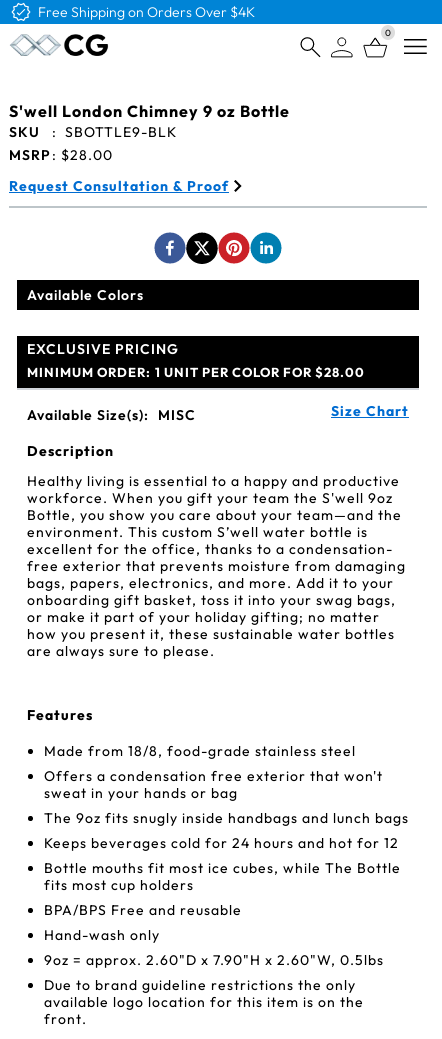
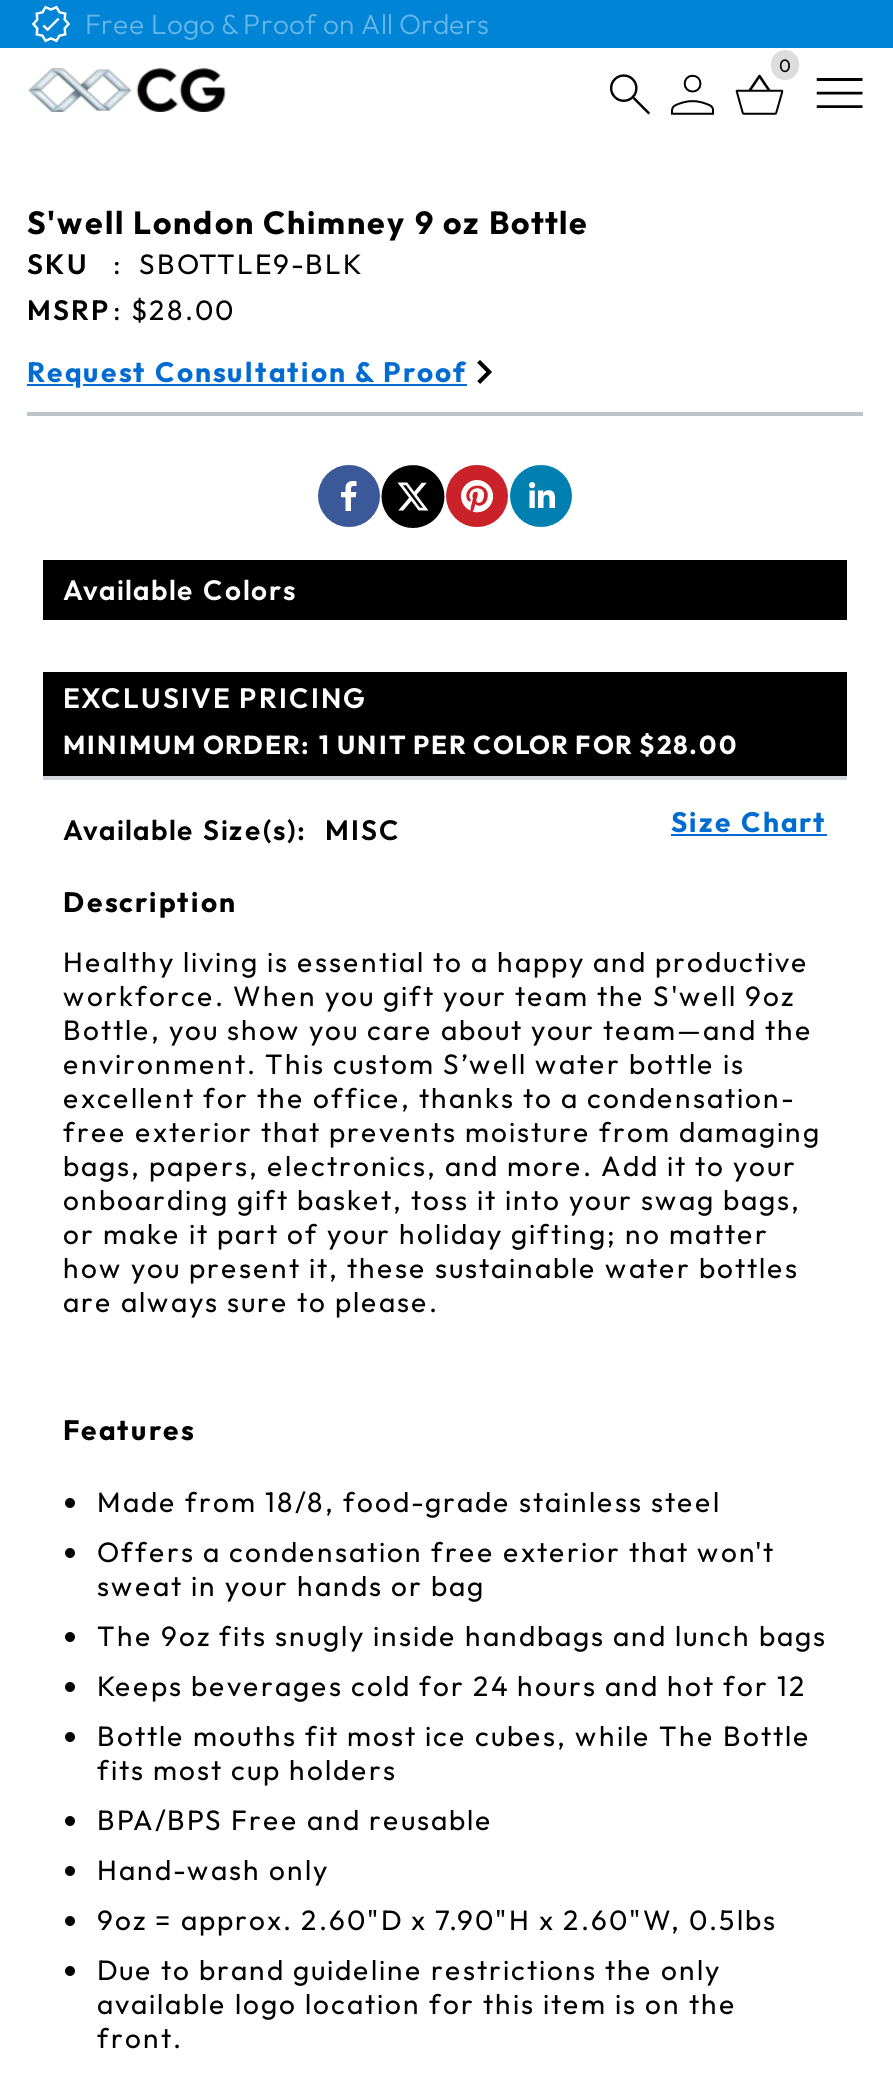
[38,3,255,21] Free Shipping on Orders Over $4K -> [85,6,489,42] Free Logo & Proof on All Orders

